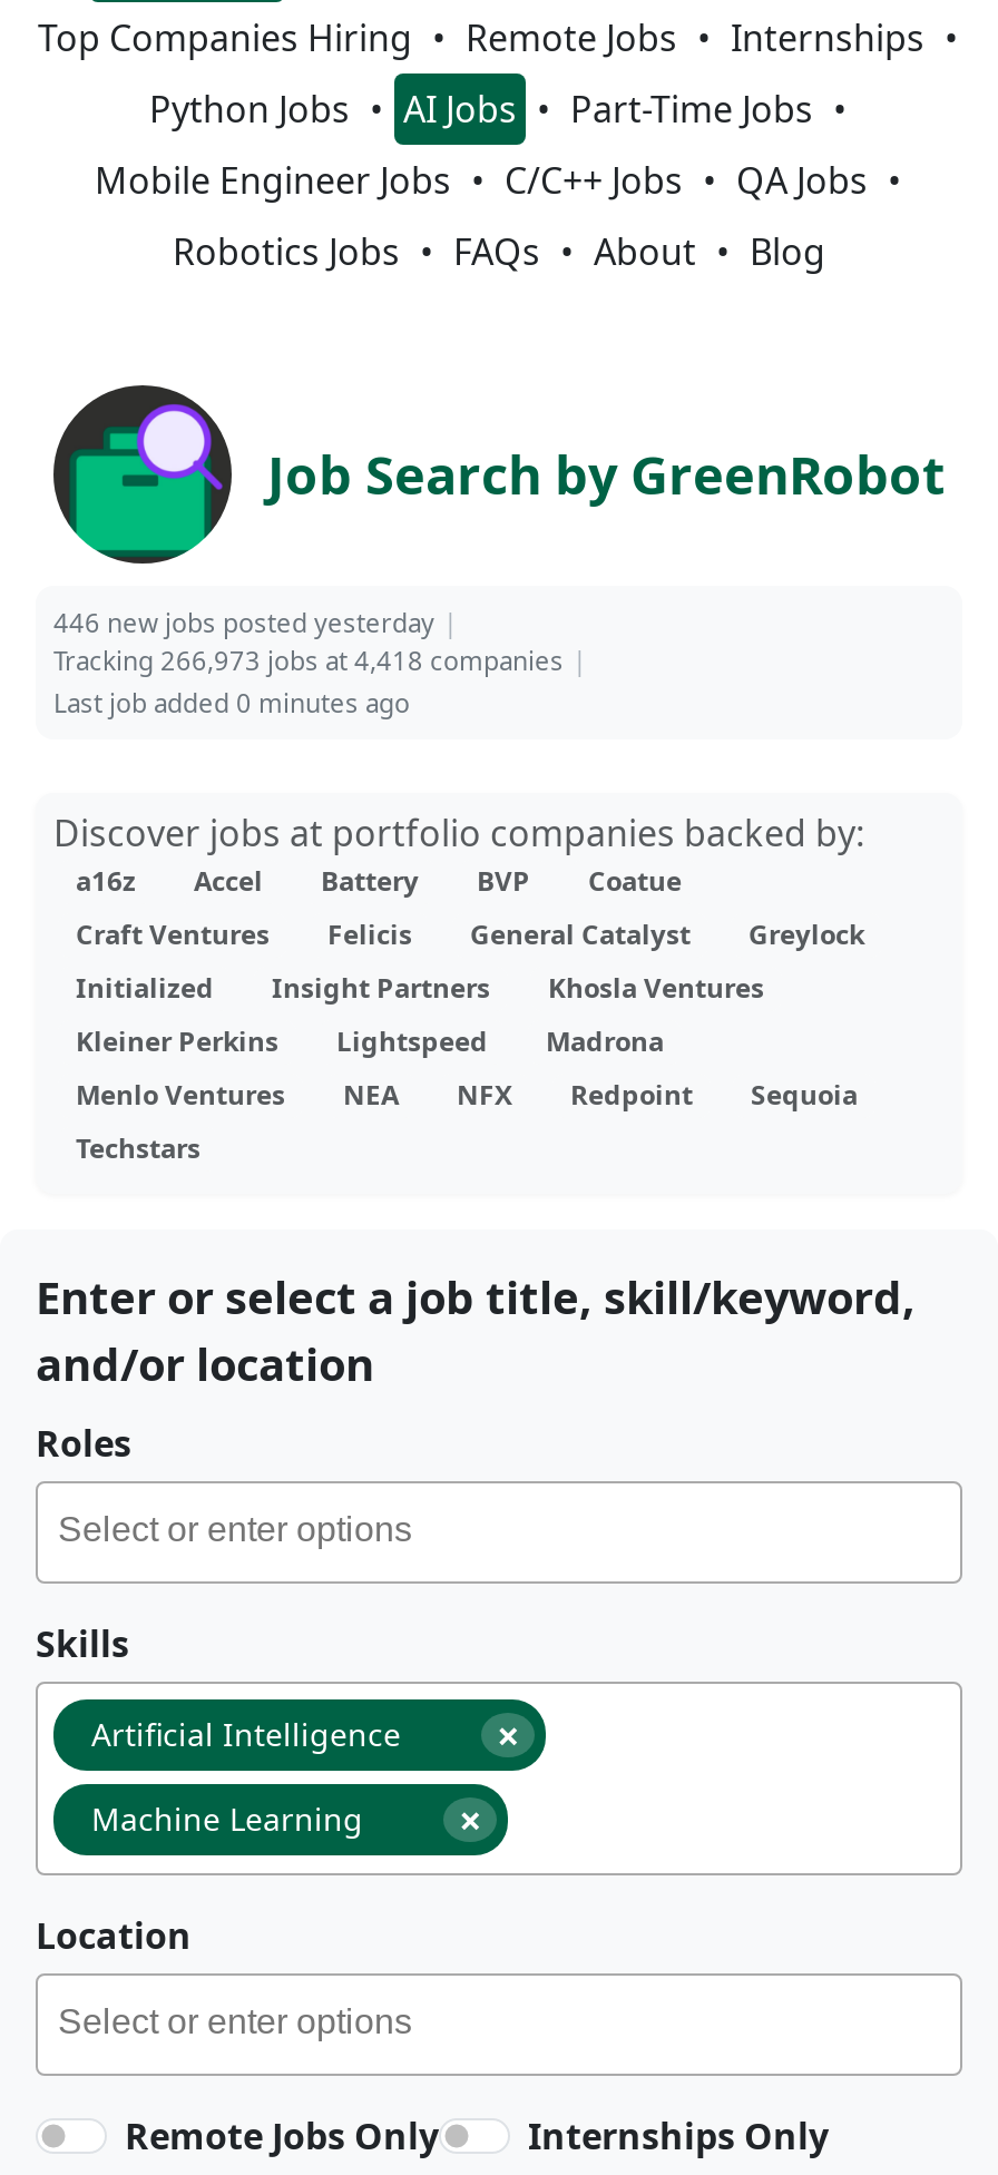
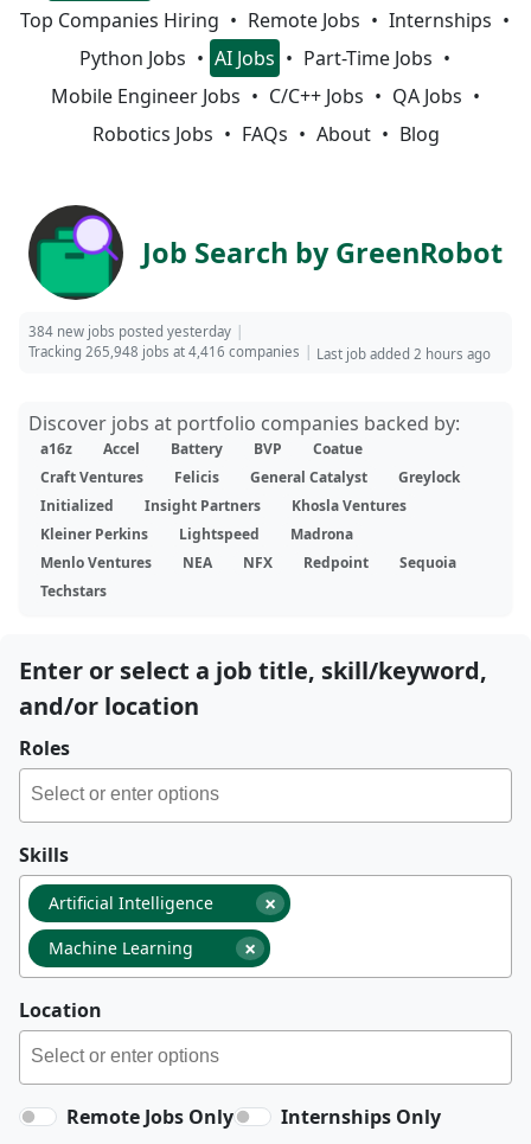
[53,606,434,639] 446 new jobs posted yesterday -> [28,322,231,340] 384 new jobs posted yesterday
[53,644,564,677] Tracking 266,973 jobs at 4,418 companies -> [28,343,300,360] Tracking 265,948 jobs at 4,416 companies
[53,686,410,719] Last job added 0 minutes ago -> [316,345,491,363] Last job added 2 hours ago

